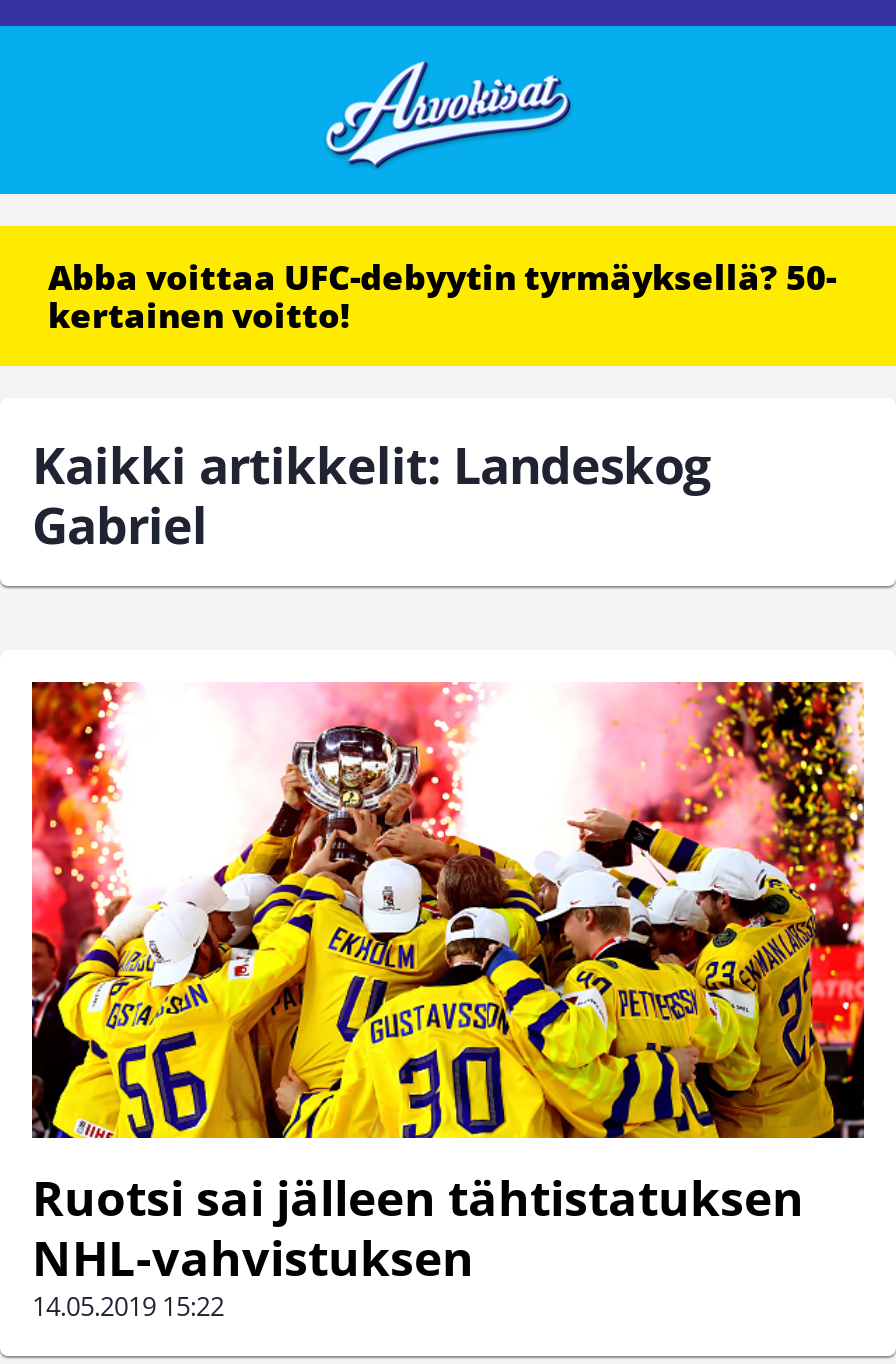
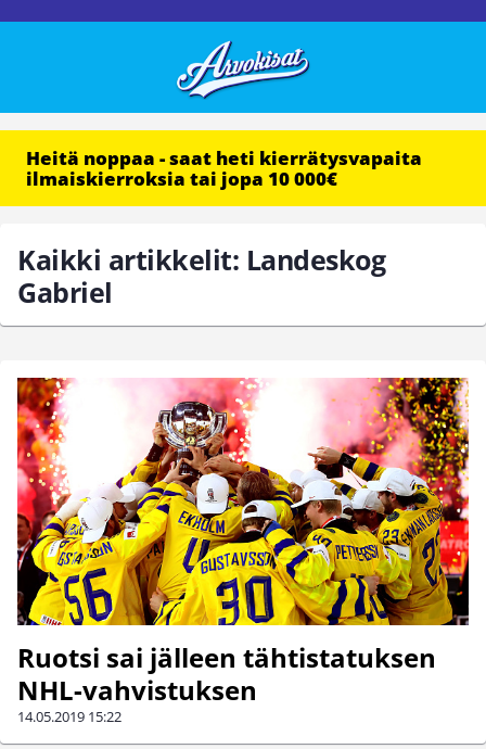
[48,254,836,338] Abba voittaa UFC-debyytin tyrmäyksellä? 50- | kertainen voitto! -> [26,145,422,191] Heitä noppaa - saat heti kierrätysvapaita | ilmaiskierroksia tai jopa 10 000€

